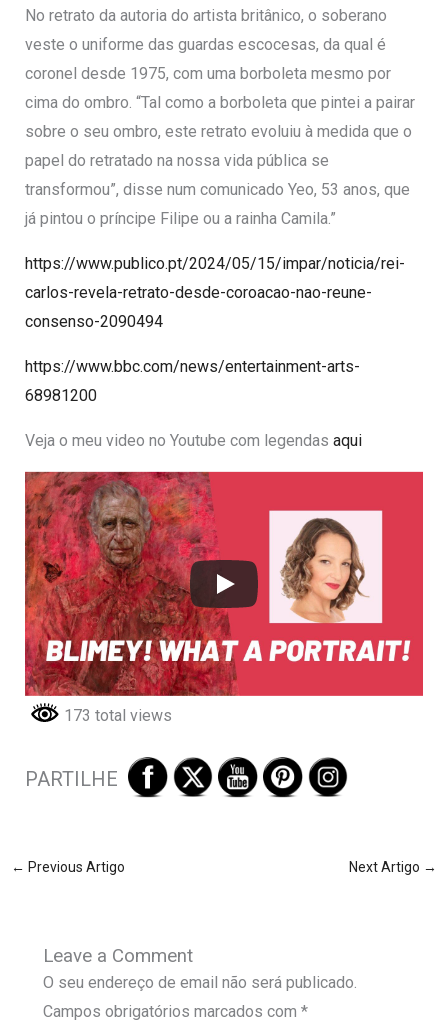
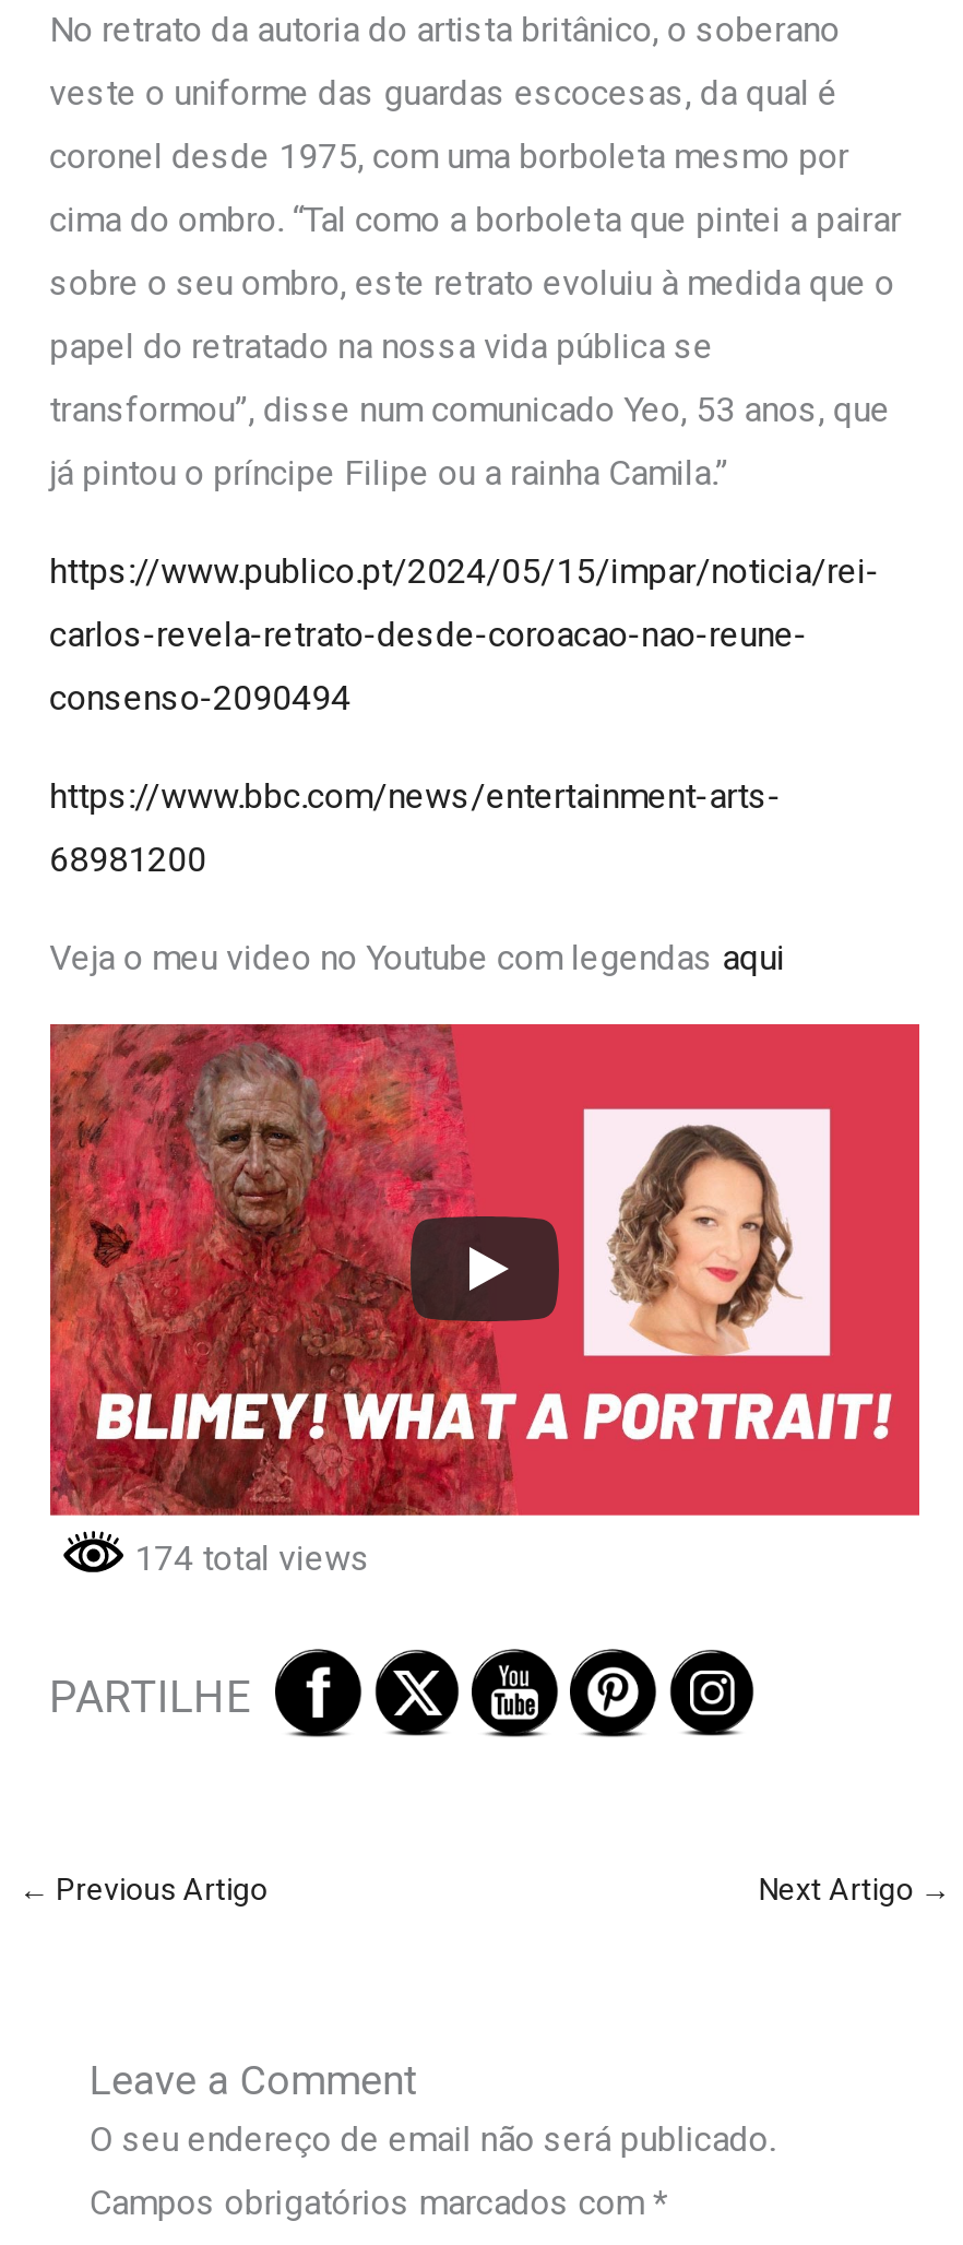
[60,706,172,725] 173 total views -> [126,1537,370,1578] 174 total views

